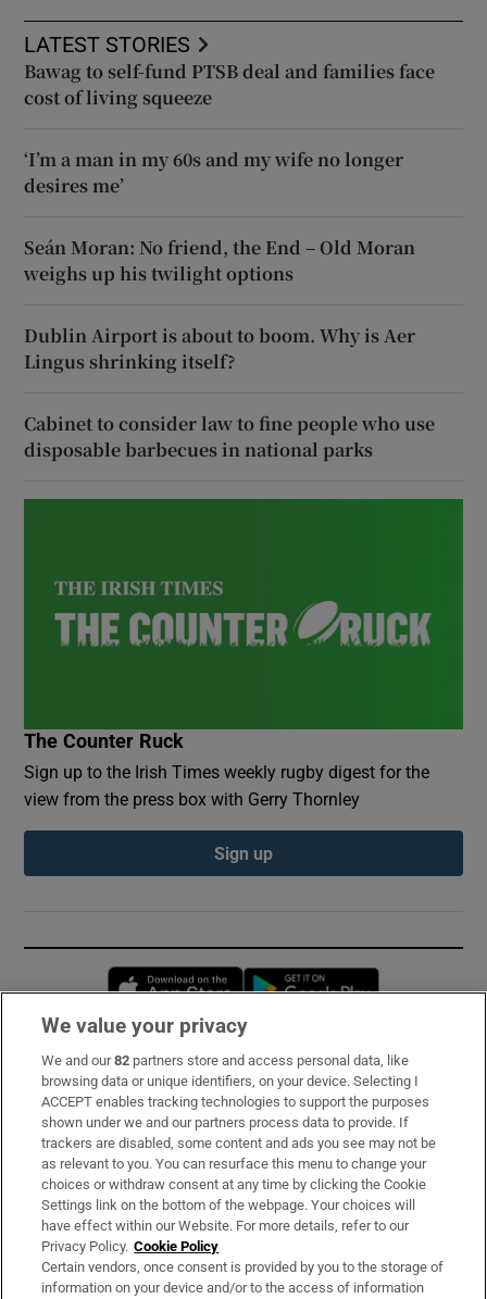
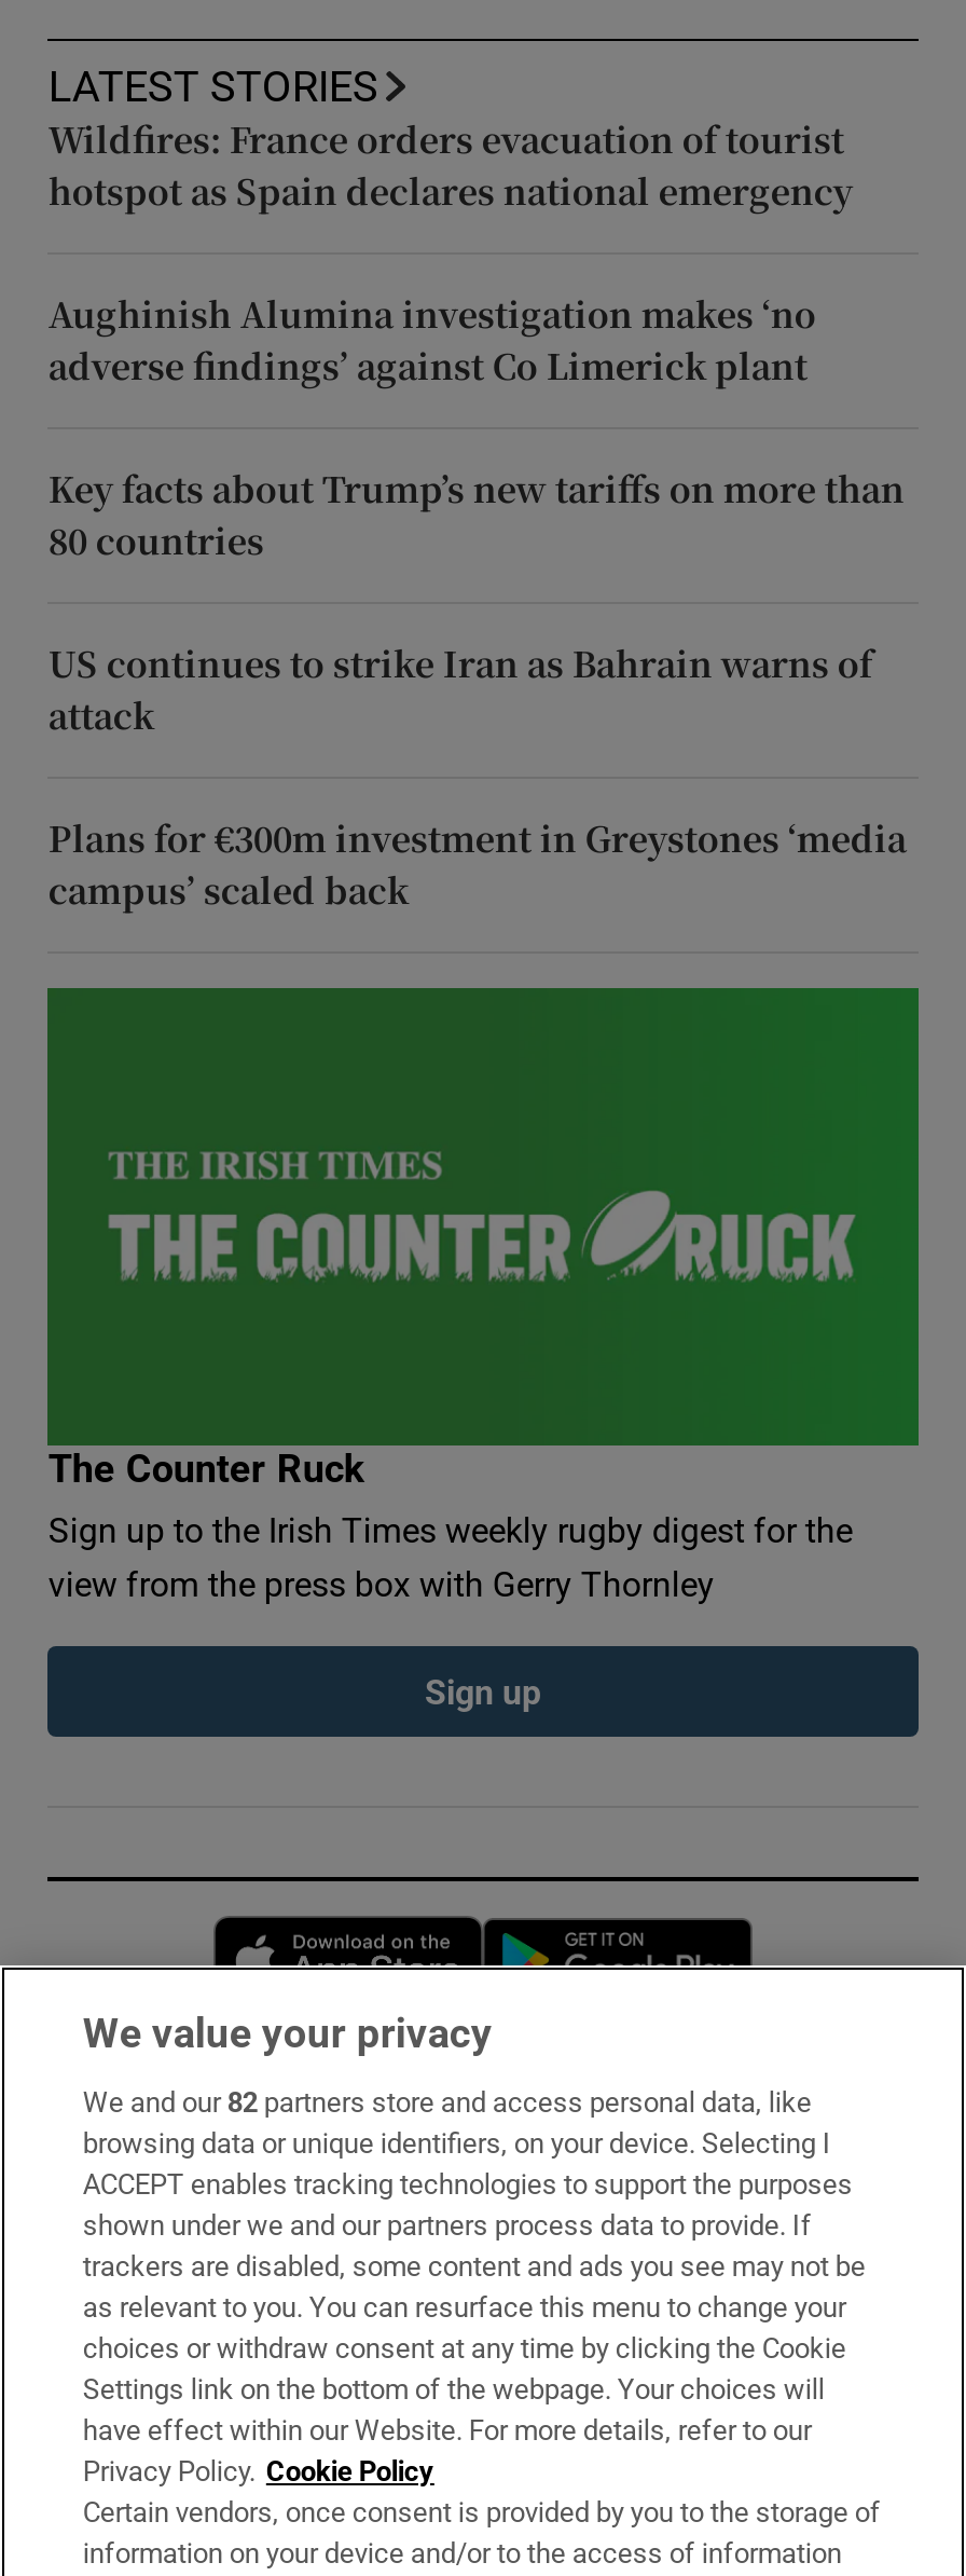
[24,59,435,110] Bawag to self-fund PTSB deal and families face | cost of living squeeze -> [48,114,853,216] Wildfires: France orders evacuation of tourist | hotspot as Spain declares national emergency
[24,147,404,198] ‘I’m a man in my 60s and my wife no longer | desires me’ -> [48,289,816,390] Aughinish Alumina investigation makes ‘no | adverse findings’ against Co Limerick plant
[24,235,416,286] Seán Moran: No friend, the End – Old Moran | weighs up his twilight options -> [48,464,904,565] Key facts about Trump’s new tariffs on more than | 80 countries
[24,323,416,374] Dublin Airport is about to boom. Why is Aer | Lingus shrinking itself? -> [48,638,872,740] US continues to strike Iran as Bahrain warns of | attack
[24,411,435,462] Cabinet to consider law to fine people who use | disposable barbecues in national parks -> [48,813,906,915] Plans for €300m investment in Greystones ‘media | campus’ scaled back

